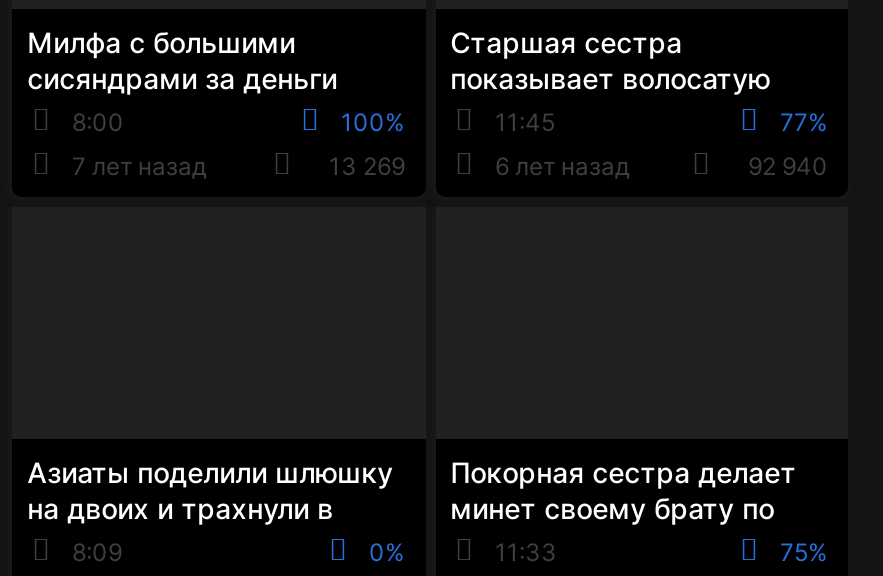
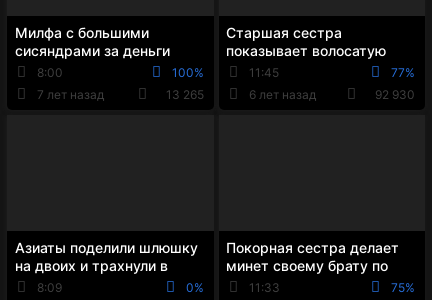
[329,151,405,181] 13 269 -> [165,87,203,102] 13 265
[748,151,828,181] 92 940 -> [375,87,415,102] 92 930

